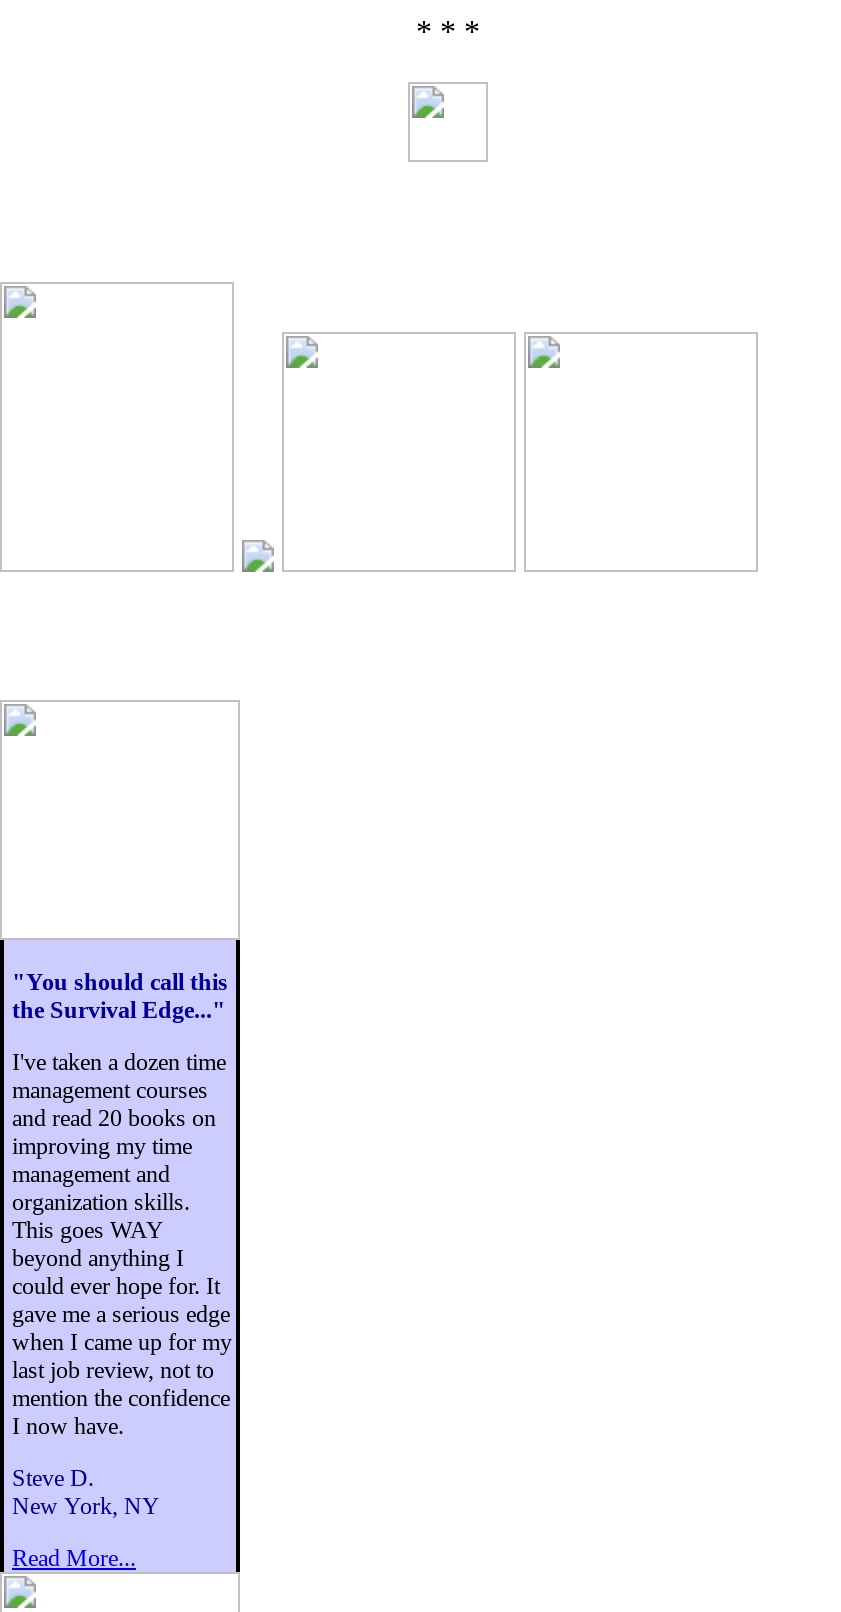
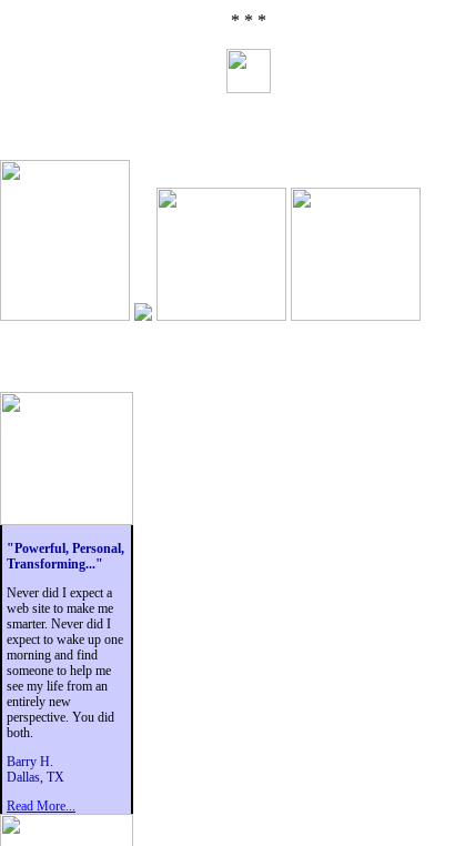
[12,967,228,1023] "You should call this | the Survival Edge..." -> [7,540,124,571] "Powerful, Personal, | Transforming..."
[12,1047,232,1439] I've taken a dozen time | management courses | and read 20 books on | improving my time | management and | organization skills. | This goes WAY | beyond anything I | could ever hope for. It | gave me a serious edge | when I came up for my | last job review, not to | mention the confidence | I now have. -> [7,585,123,740] Never did I expect a | web site to make me | smarter. Never did I | expect to wake up one | morning and find | someone to help me | see my life from an | entirely new | perspective. You did | both.
[12,1463,160,1519] Steve D. | New York, NY -> [7,753,64,784] Barry H. | Dallas, TX

